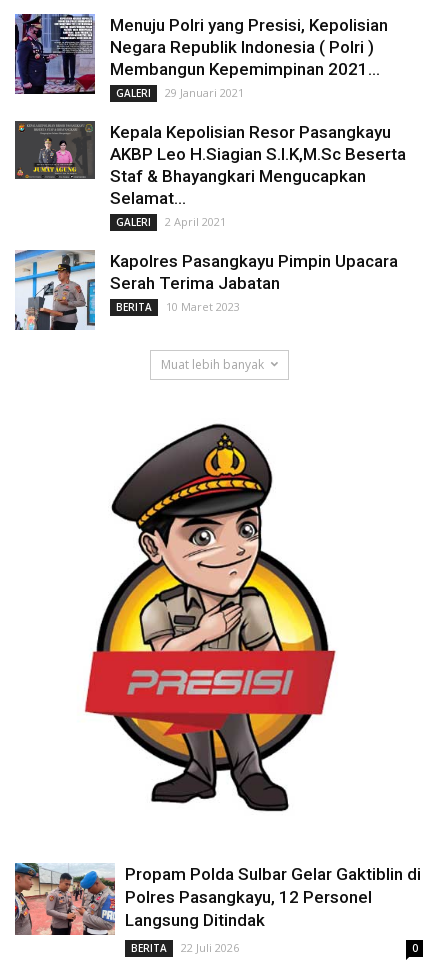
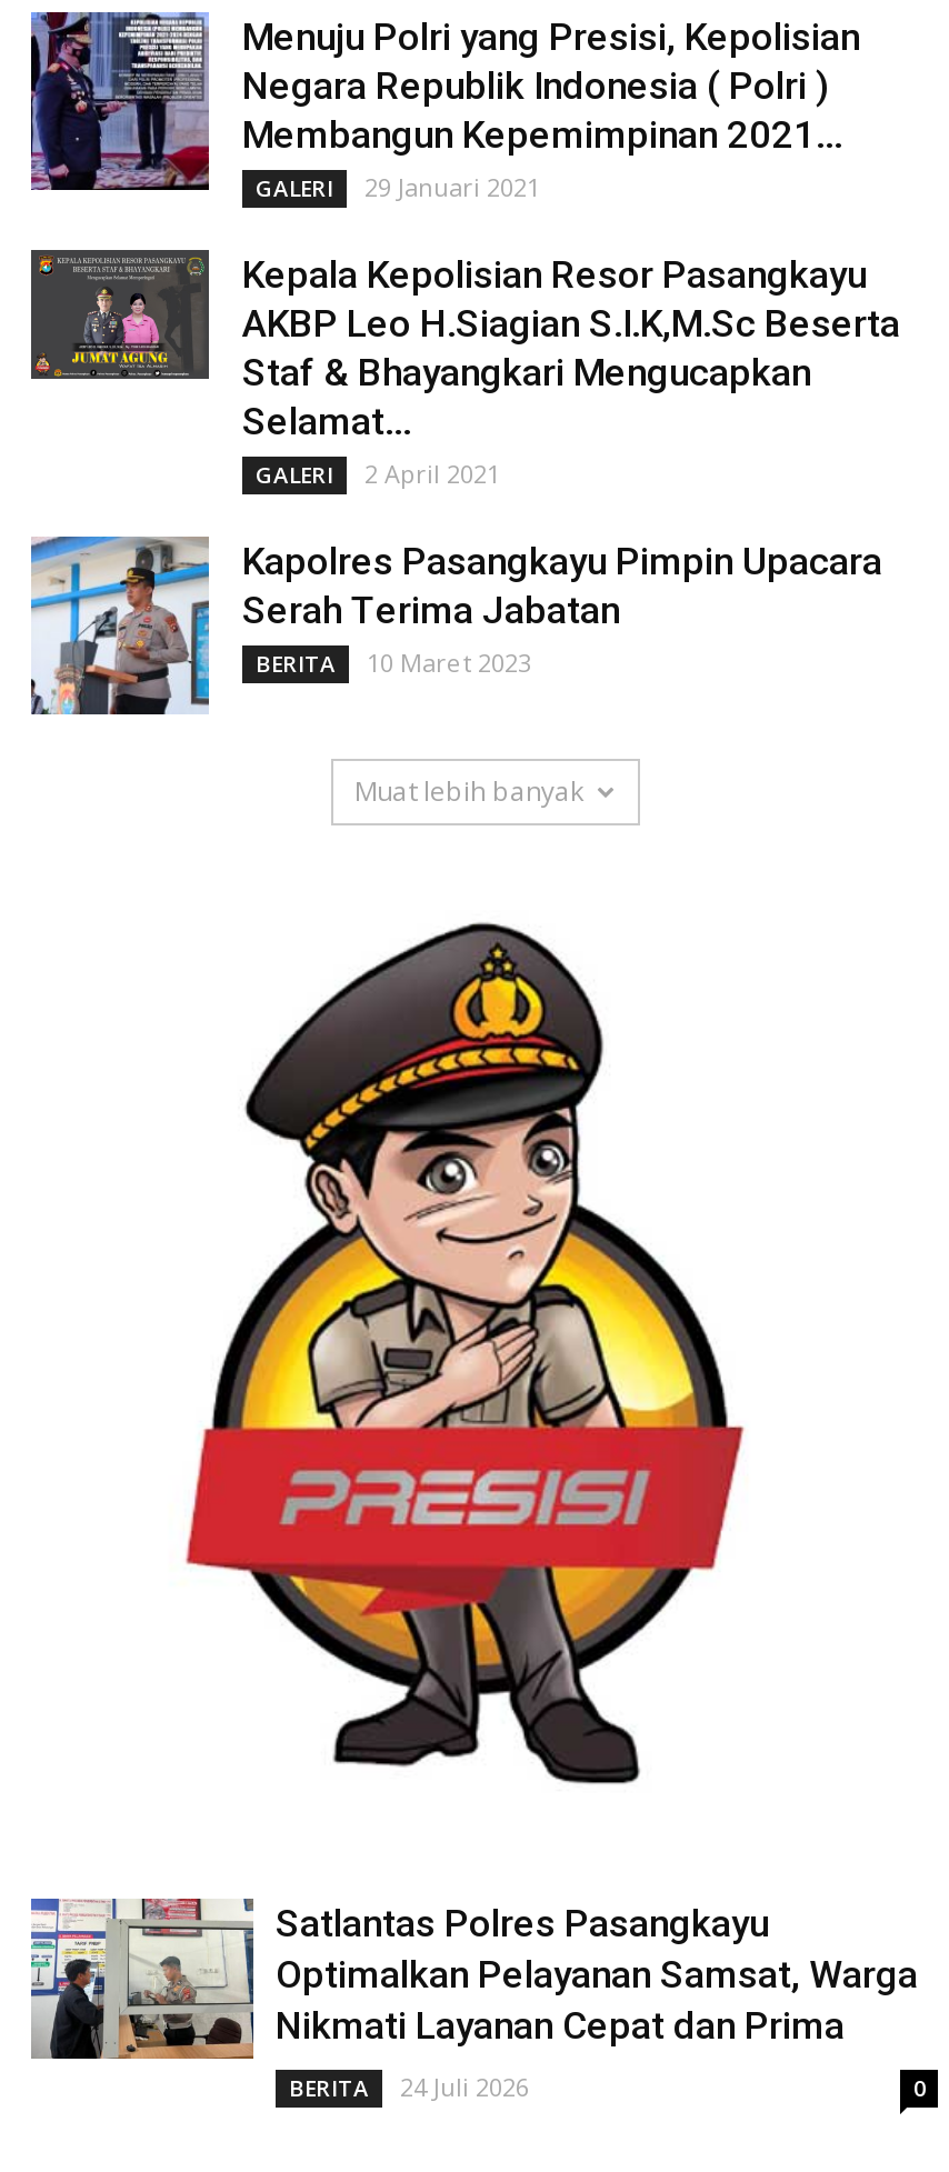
[14,862,421,936] [image] | Propam Polda Sulbar Gelar Gaktiblin di | Polres Pasangkayu, 12 Personel | Langsung Ditindak -> [29,1896,918,2061] [image] | Satlantas Polres Pasangkayu | Optimalkan Pelayanan Samsat, Warga | Nikmati Layanan Cepat dan Prima
[131,940,239,955] BERITA 22 Juli 2026 -> [289,2069,529,2102] BERITA 24 Juli 2026

